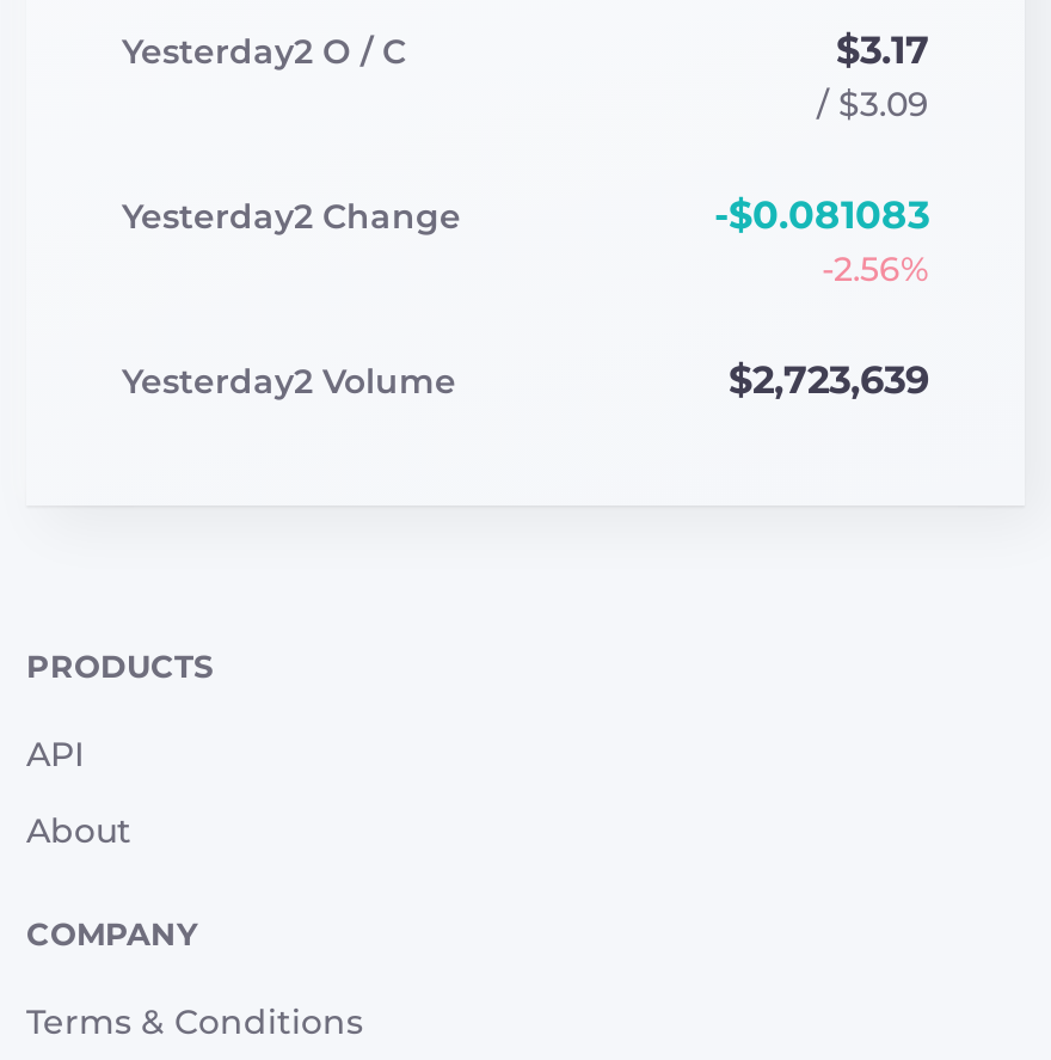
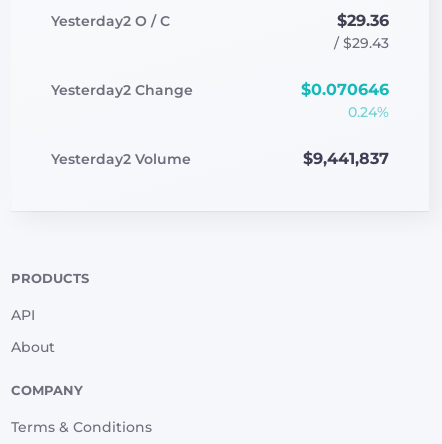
[836,27,929,73] $3.17 -> [337,11,389,30] $29.36
[817,82,929,125] / $3.09 -> [334,34,389,52] / $29.43
[714,192,929,238] -$0.081083 -> [301,80,389,99] $0.070646
[822,247,929,290] -2.56% -> [348,103,389,121] 0.24%
[729,357,929,403] $2,723,639 -> [303,149,389,168] $9,441,837

